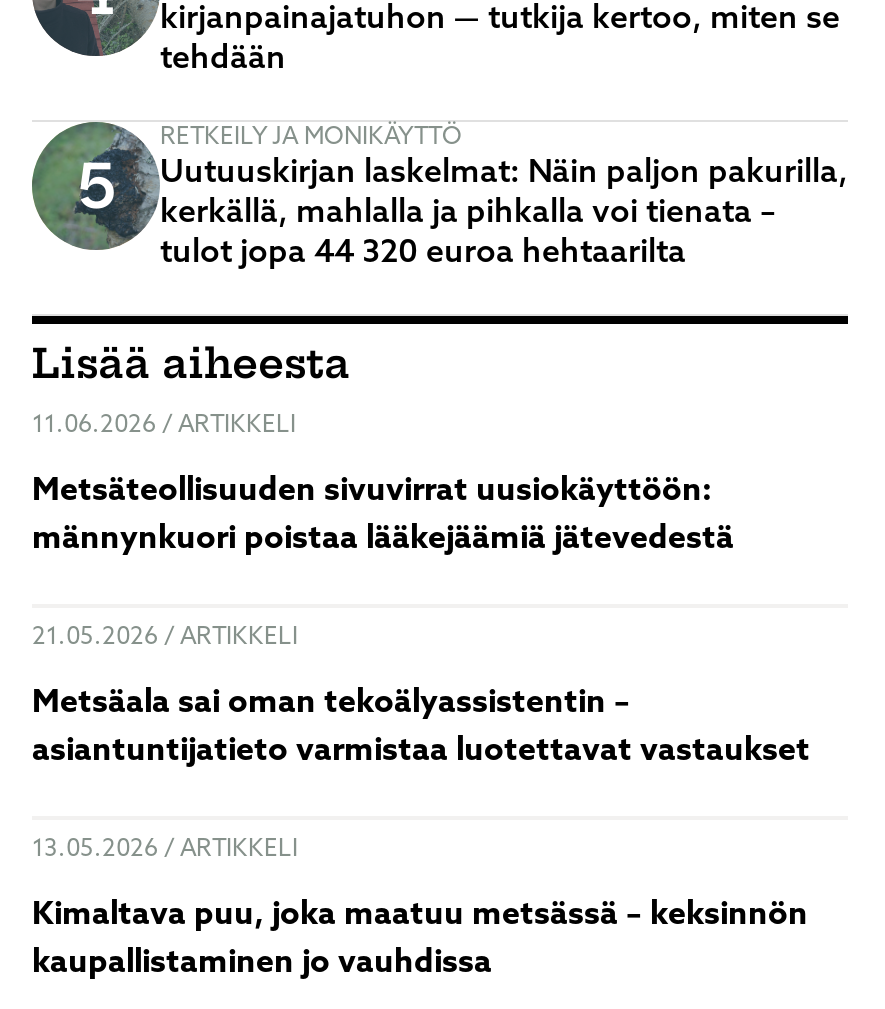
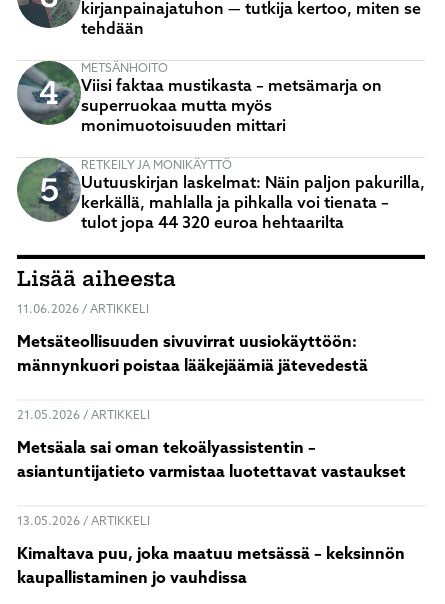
none -> [18,63,382,135] [image] | METSÄNHOITO | Viisi faktaa mustikasta – metsämarja on | superruokaa mutta myös | monimuotoisuuden mittari

